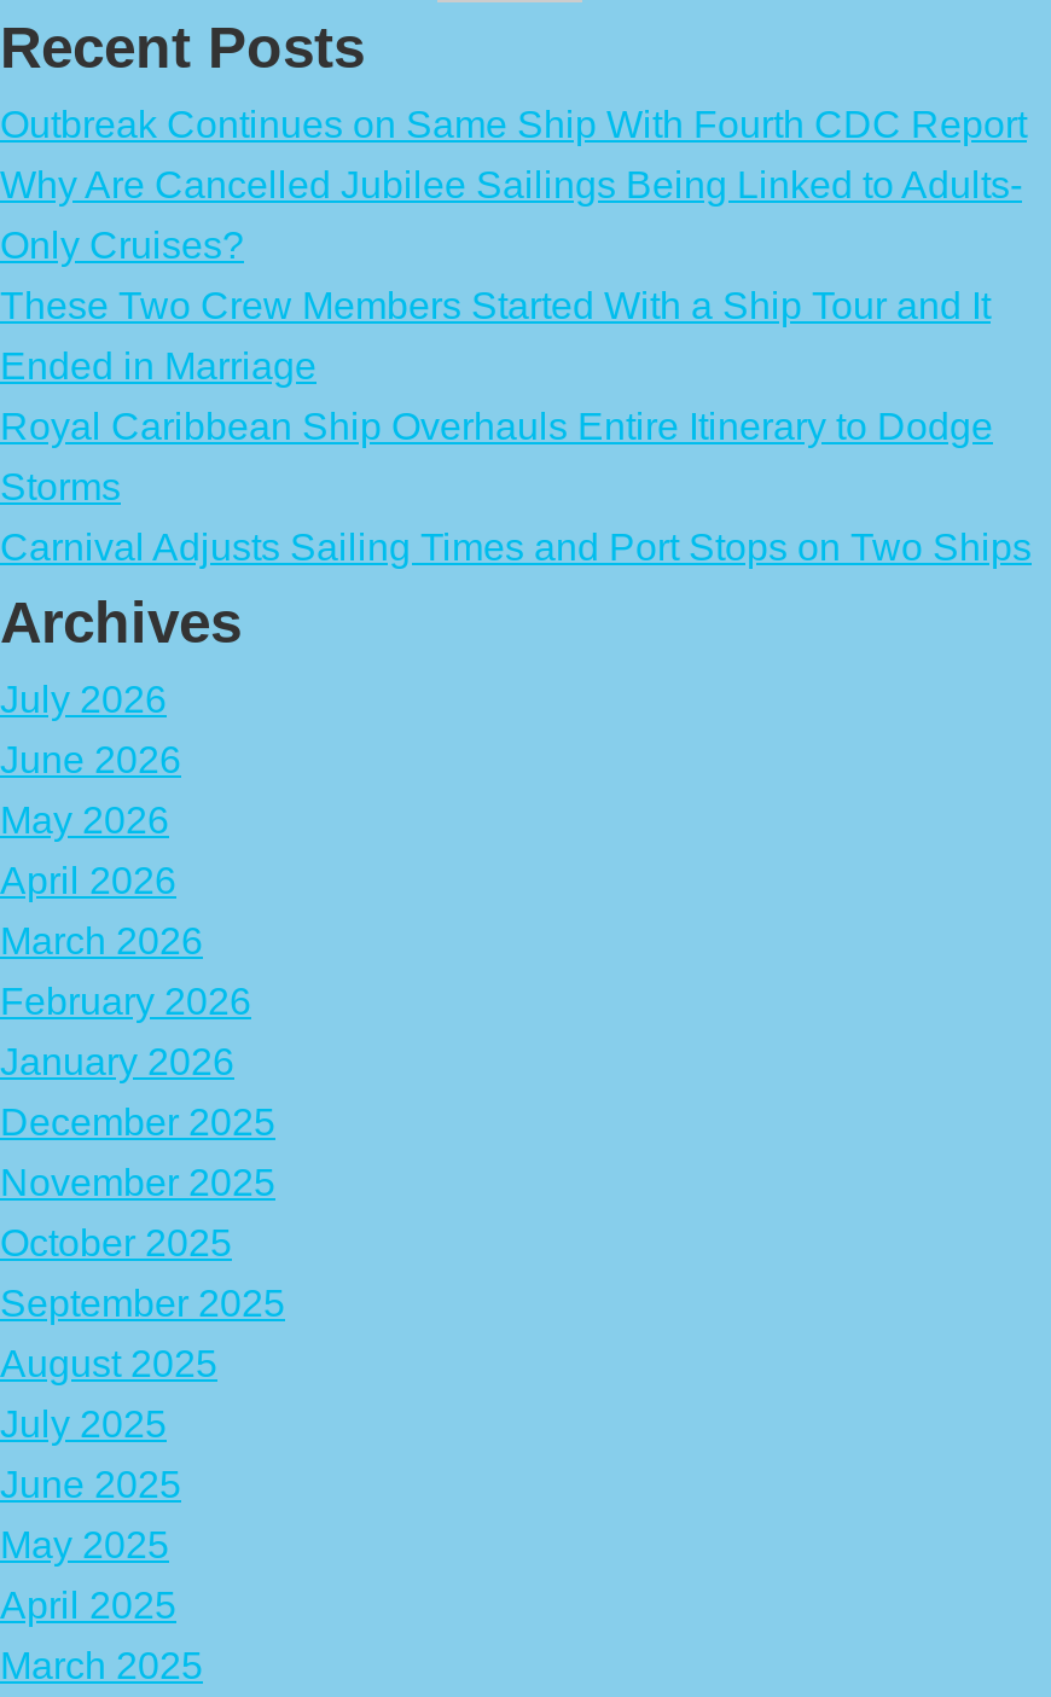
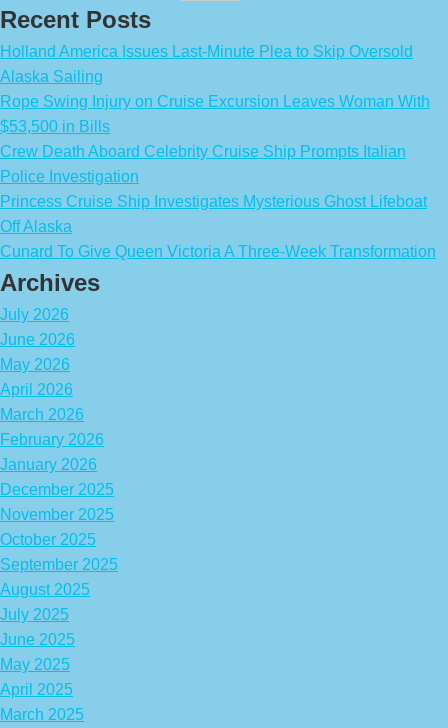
[0,104,1032,568] Outbreak Continues on Same Ship With Fourth CDC Report | Why Are Cancelled Jubilee Sailings Being Linked to Adults- | Only Cruises? | These Two Crew Members Started With a Ship Tour and It | Ended in Marriage | Royal Caribbean Ship Overhauls Entire Itinerary to Dodge | Storms | Carnival Adjusts Sailing Times and Port Stops on Two Ships -> [0,43,436,260] Holland America Issues Last-Minute Plea to Skip Oversold | Alaska Sailing | Rope Swing Injury on Cruise Excursion Leaves Woman With | $53,500 in Bills | Crew Death Aboard Celebrity Cruise Ship Prompts Italian | Police Investigation | Princess Cruise Ship Investigates Mysterious Ghost Lifeboat | Off Alaska | Cunard To Give Queen Victoria A Three-Week Transformation

